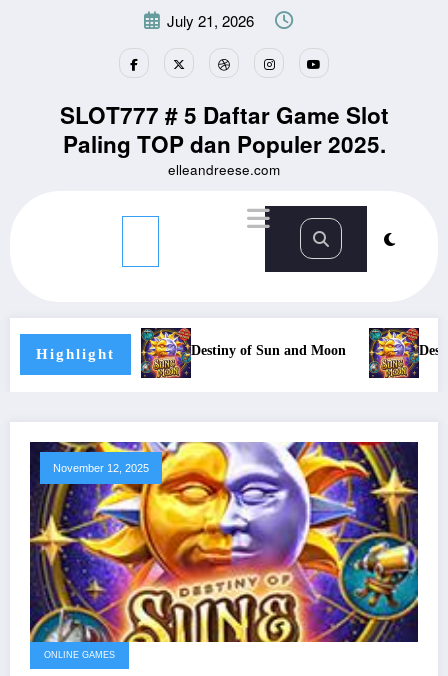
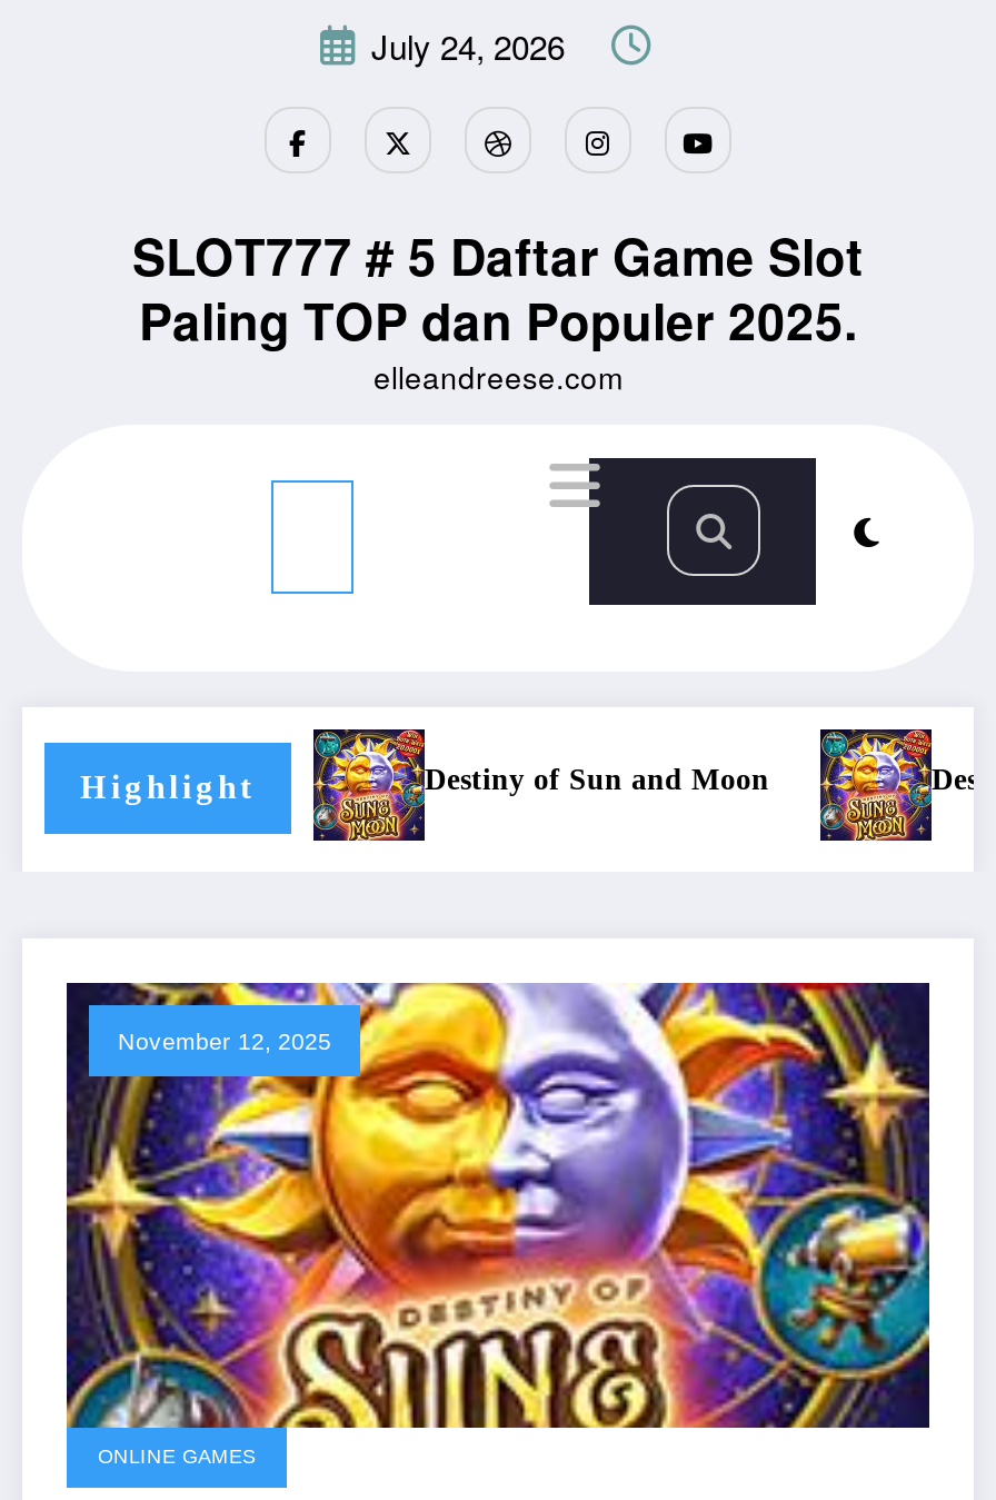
[167,10,254,31] July 21, 2026 -> [371,22,565,69] July 24, 2026

